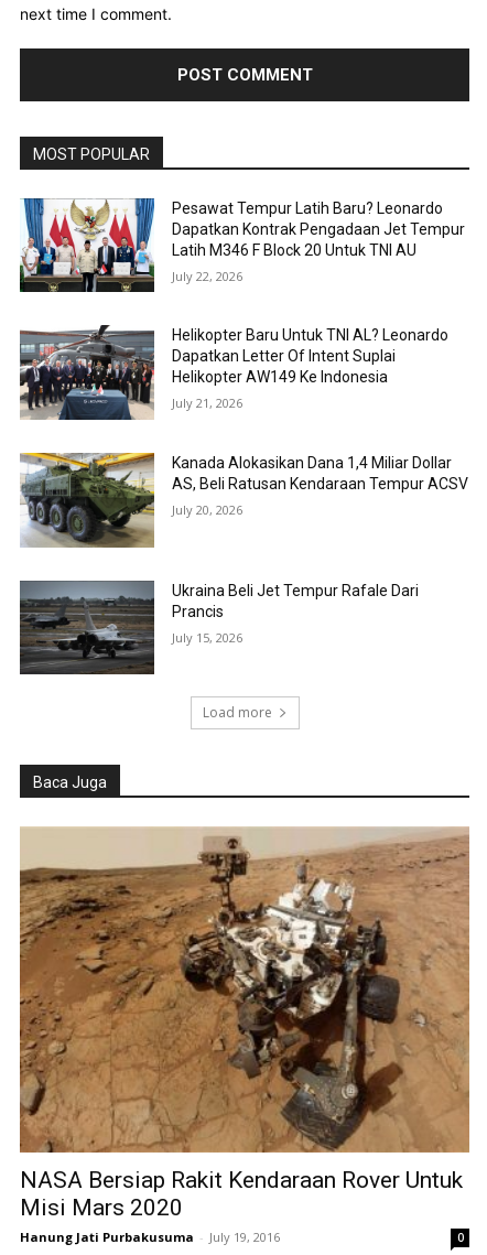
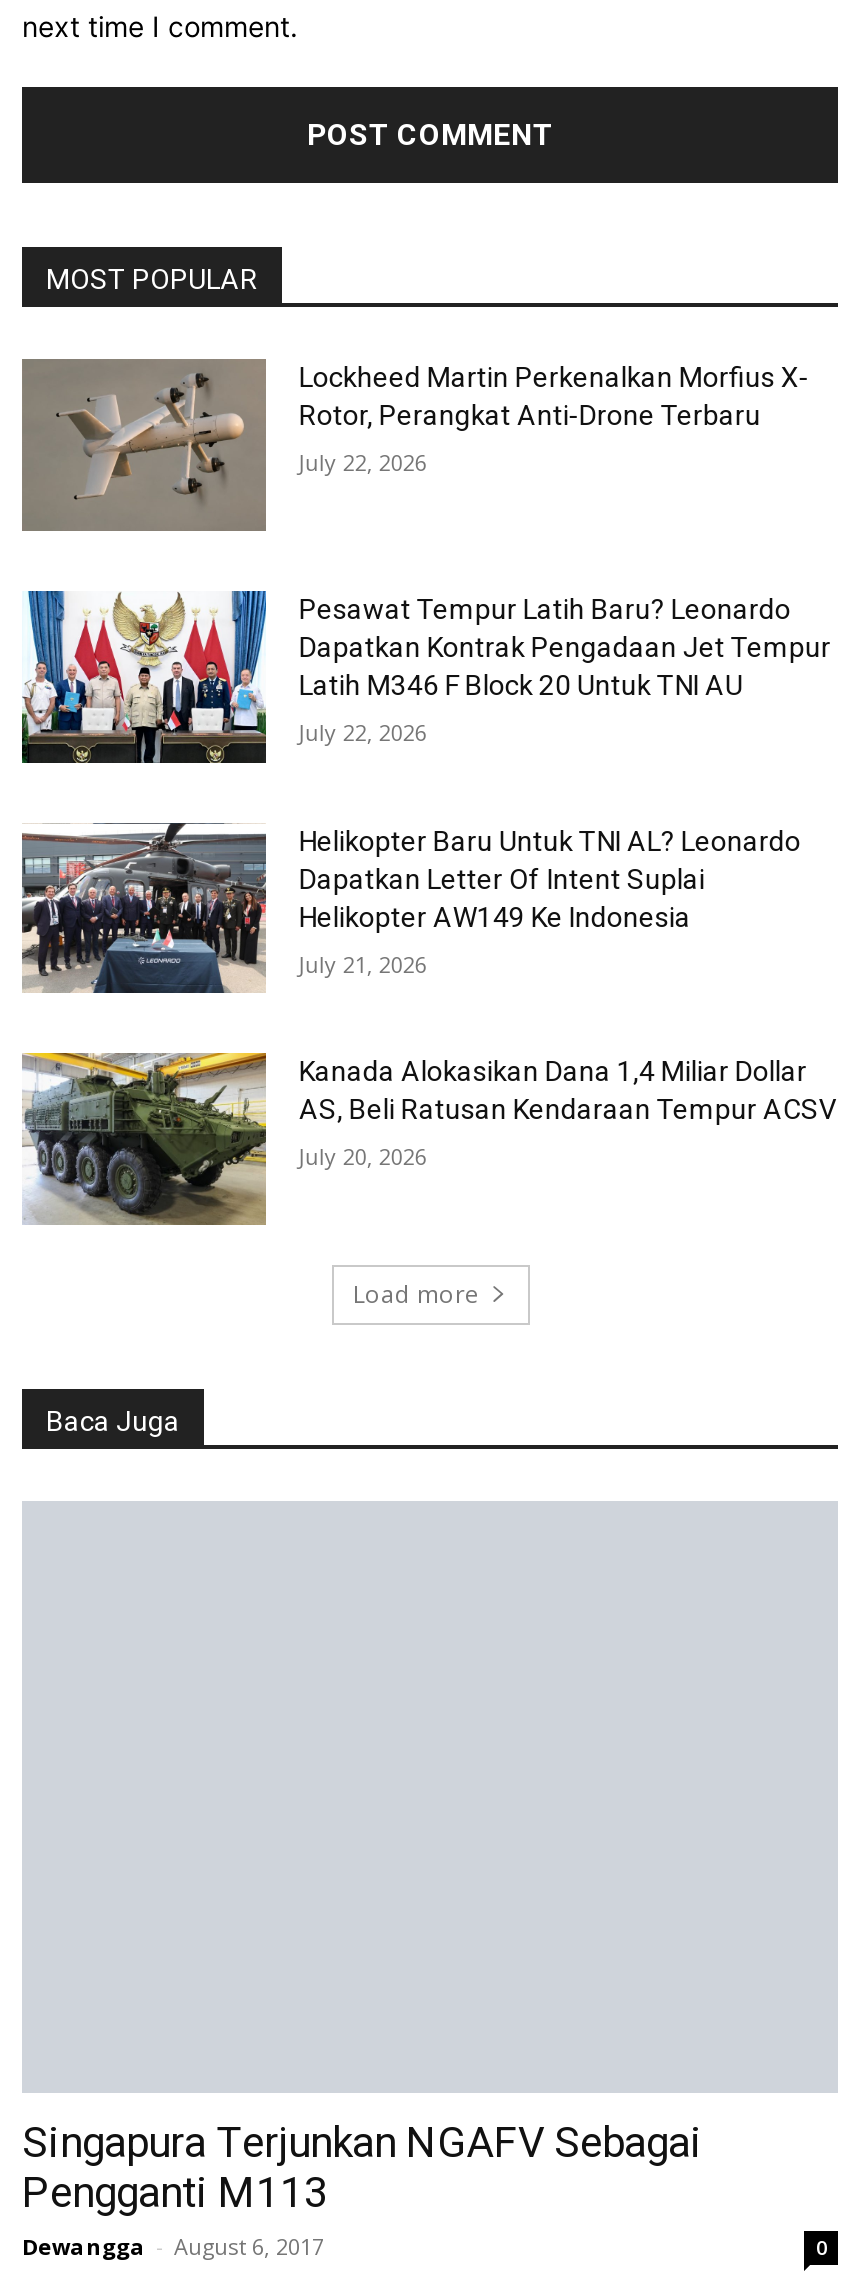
none -> [20,358,809,530] [image] | Lockheed Martin Perkenalkan Morfius X- | Rotor, Perangkat Anti-Drone Terbaru | July 22, 2026
moved [18,196,469,518] -> [18,588,837,1172]: [image] | Pesawat Tempur Latih Baru? Leonardo | Dapatkan Kontrak Pengadaan Jet Tempur | ... | AS, Beli Ratusan Kendaraan Tempur ACSV | July 20, 2026
[19,580,419,675] [image] | Ukraina Beli Jet Tempur Rafale Dari | Prancis | July 15, 2026 -> none
[19,826,470,1154] [image] -> none
[20,1167,463,1246] NASA Bersiap Rakit Kendaraan Rover Untuk | Misi Mars 2020 | Hanung Jati Purbakusuma - July 19, 2016 -> [22,2119,702,2261] Singapura Terjunkan NGAFV Sebagai | Pengganti M113 | Dewangga - August 6, 2017

